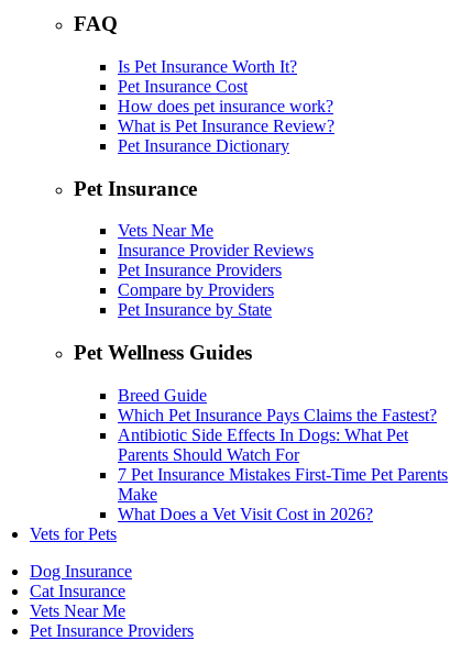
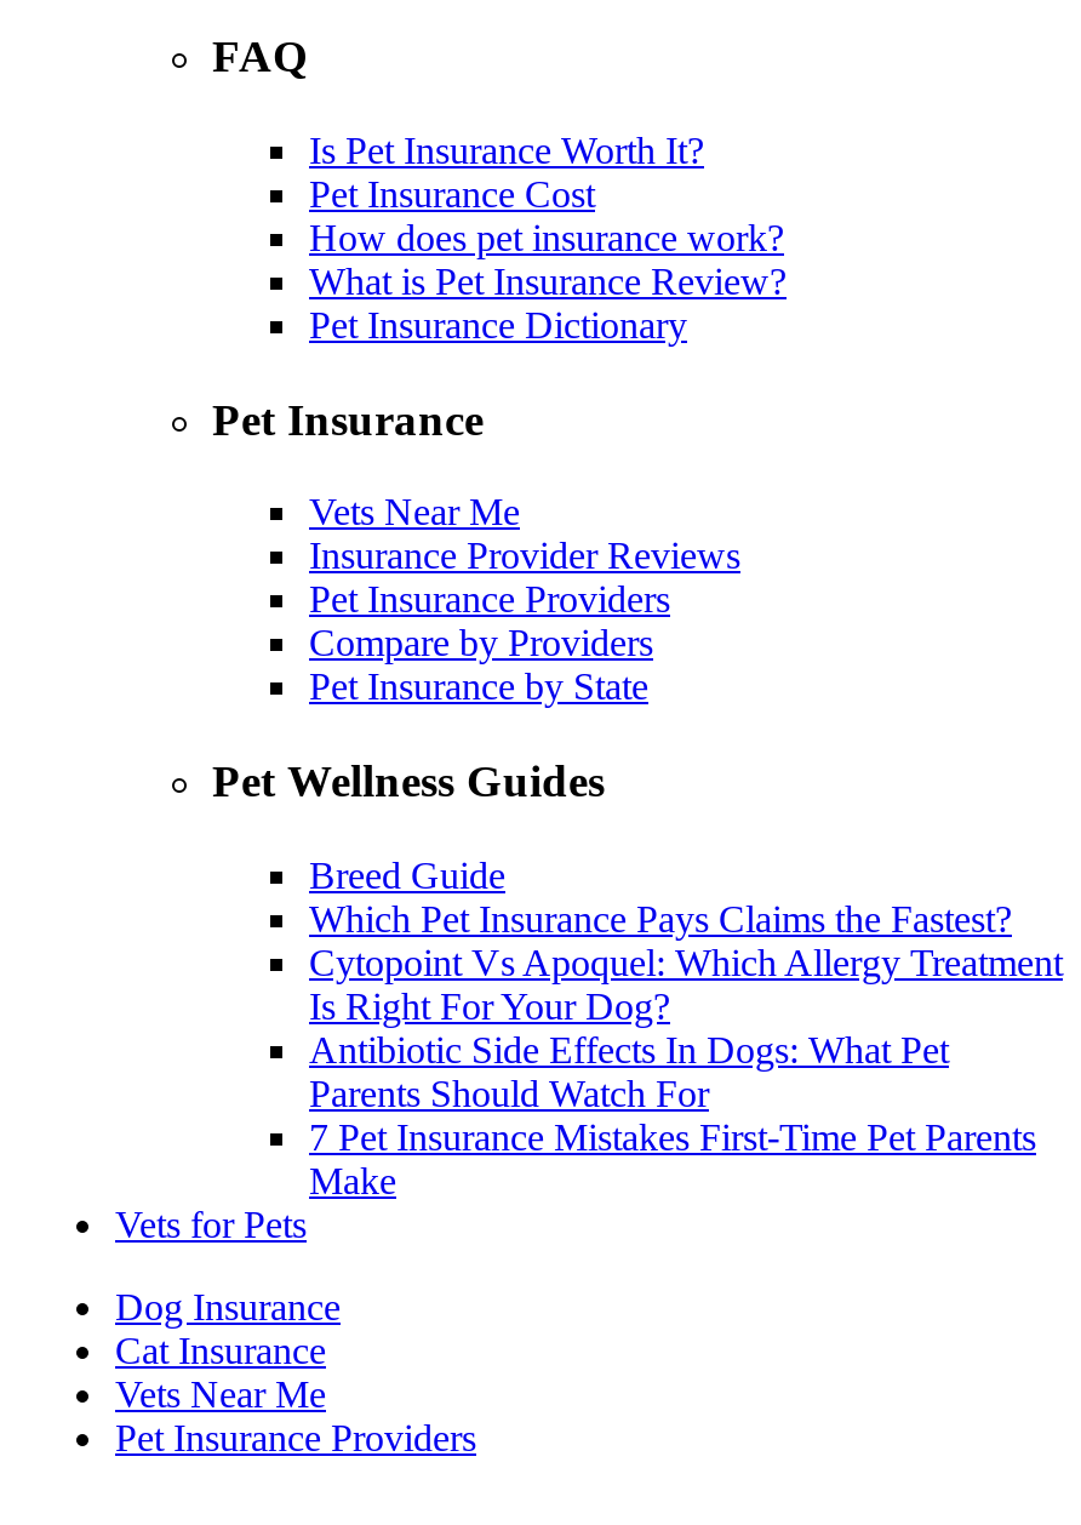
none -> [309,941,1063,1026] Cytopoint Vs Apoquel: Which Allergy Treatment | Is Right For Your Dog?
moved [118,425,448,503] -> [309,1029,1036,1201]: Antibiotic Side Effects In Dogs: What Pet | Parents Should Watch For | 7 Pet Insurance Mistakes First-Time Pet Parents | Make
[118,504,373,523] What Does a Vet Visit Cost in 2026? -> none

